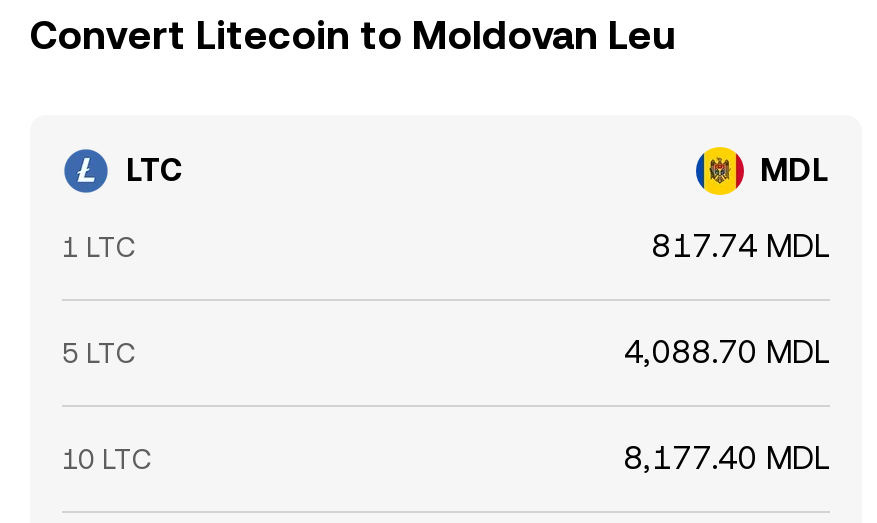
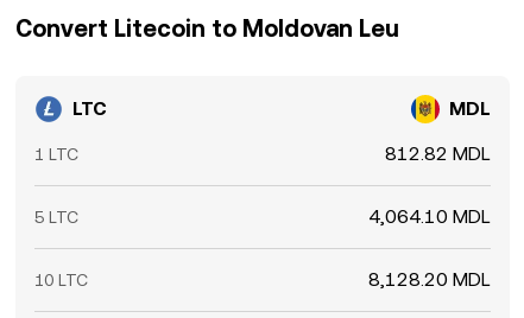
[652,227,830,265] 817.74 MDL -> [385,142,491,165] 812.82 MDL
[624,333,830,371] 4,088.70 MDL -> [368,205,491,228] 4,064.10 MDL
[624,439,830,477] 8,177.40 MDL -> [368,268,491,291] 8,128.20 MDL

